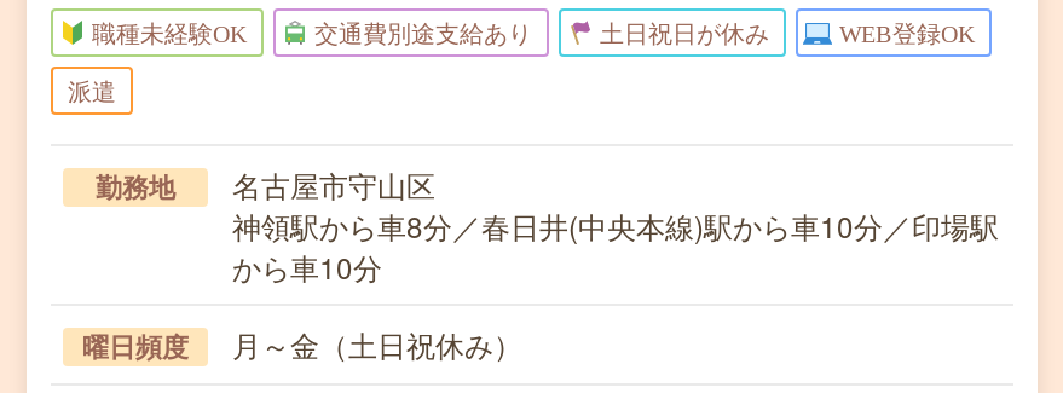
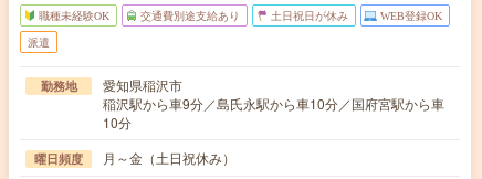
[232,163,999,287] 名古屋市守山区 | 神領駅から車8分／春日井(中央本線)駅から車10分／印場駅 | から車10分 -> [103,75,444,131] 愛知県稲沢市 | 稲沢駅から車9分／島氏永駅から車10分／国府宮駅から車 | 10分

